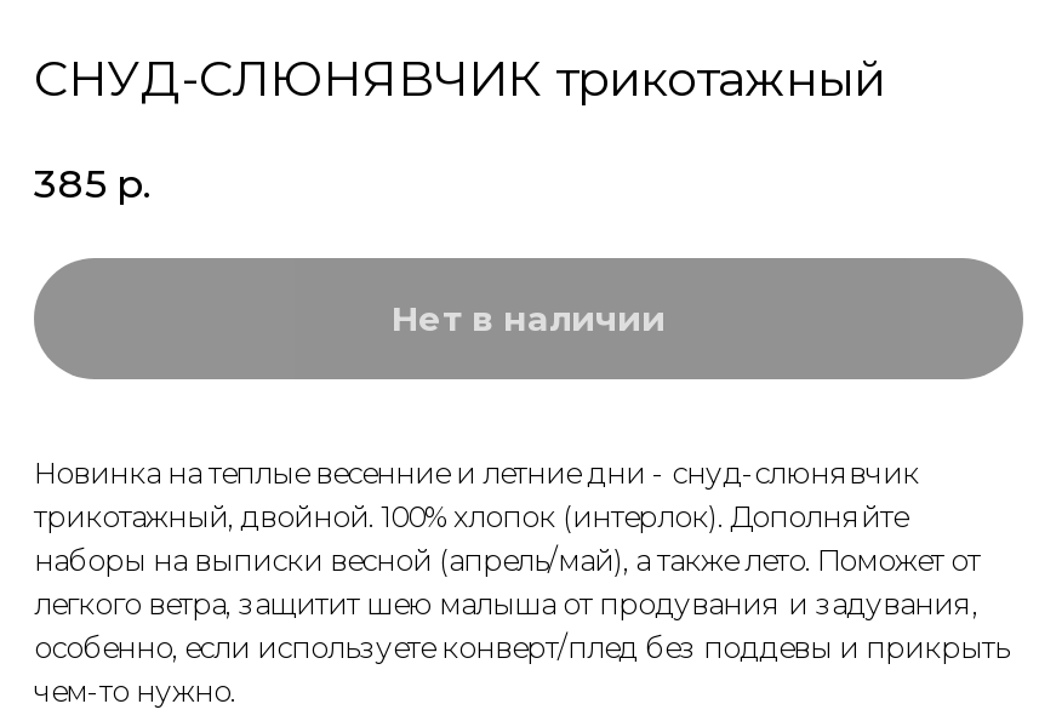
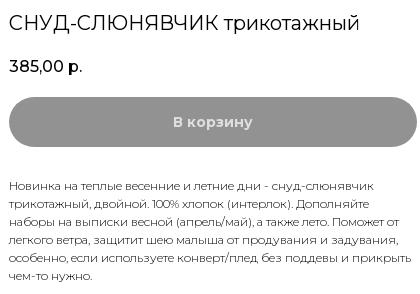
[34,162,150,208] 385 р. -> [9,57,82,76] 385,00 р.
[392,298,666,341] Нет в наличии -> [173,113,253,131] В корзину

